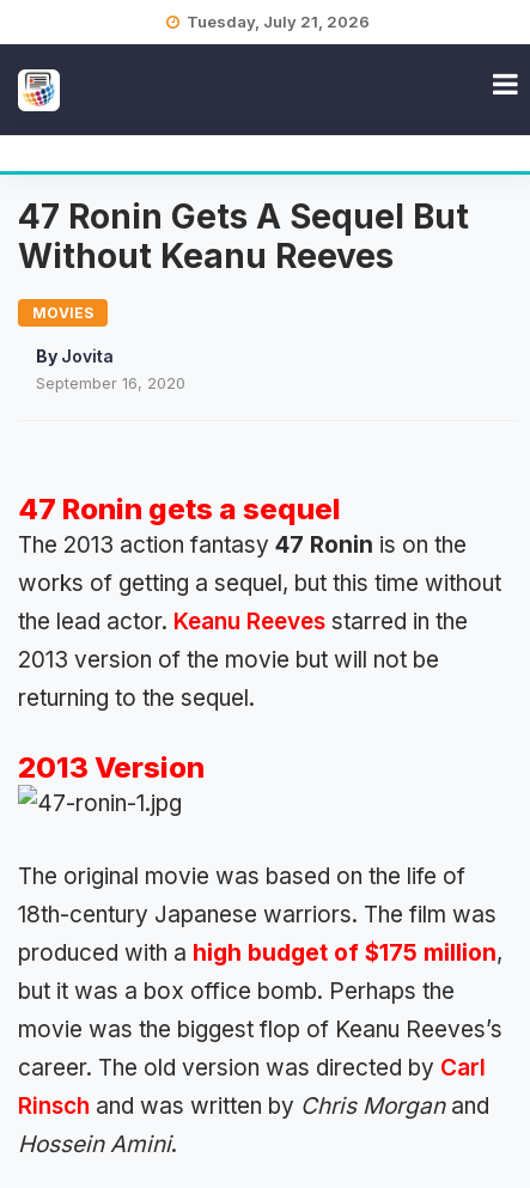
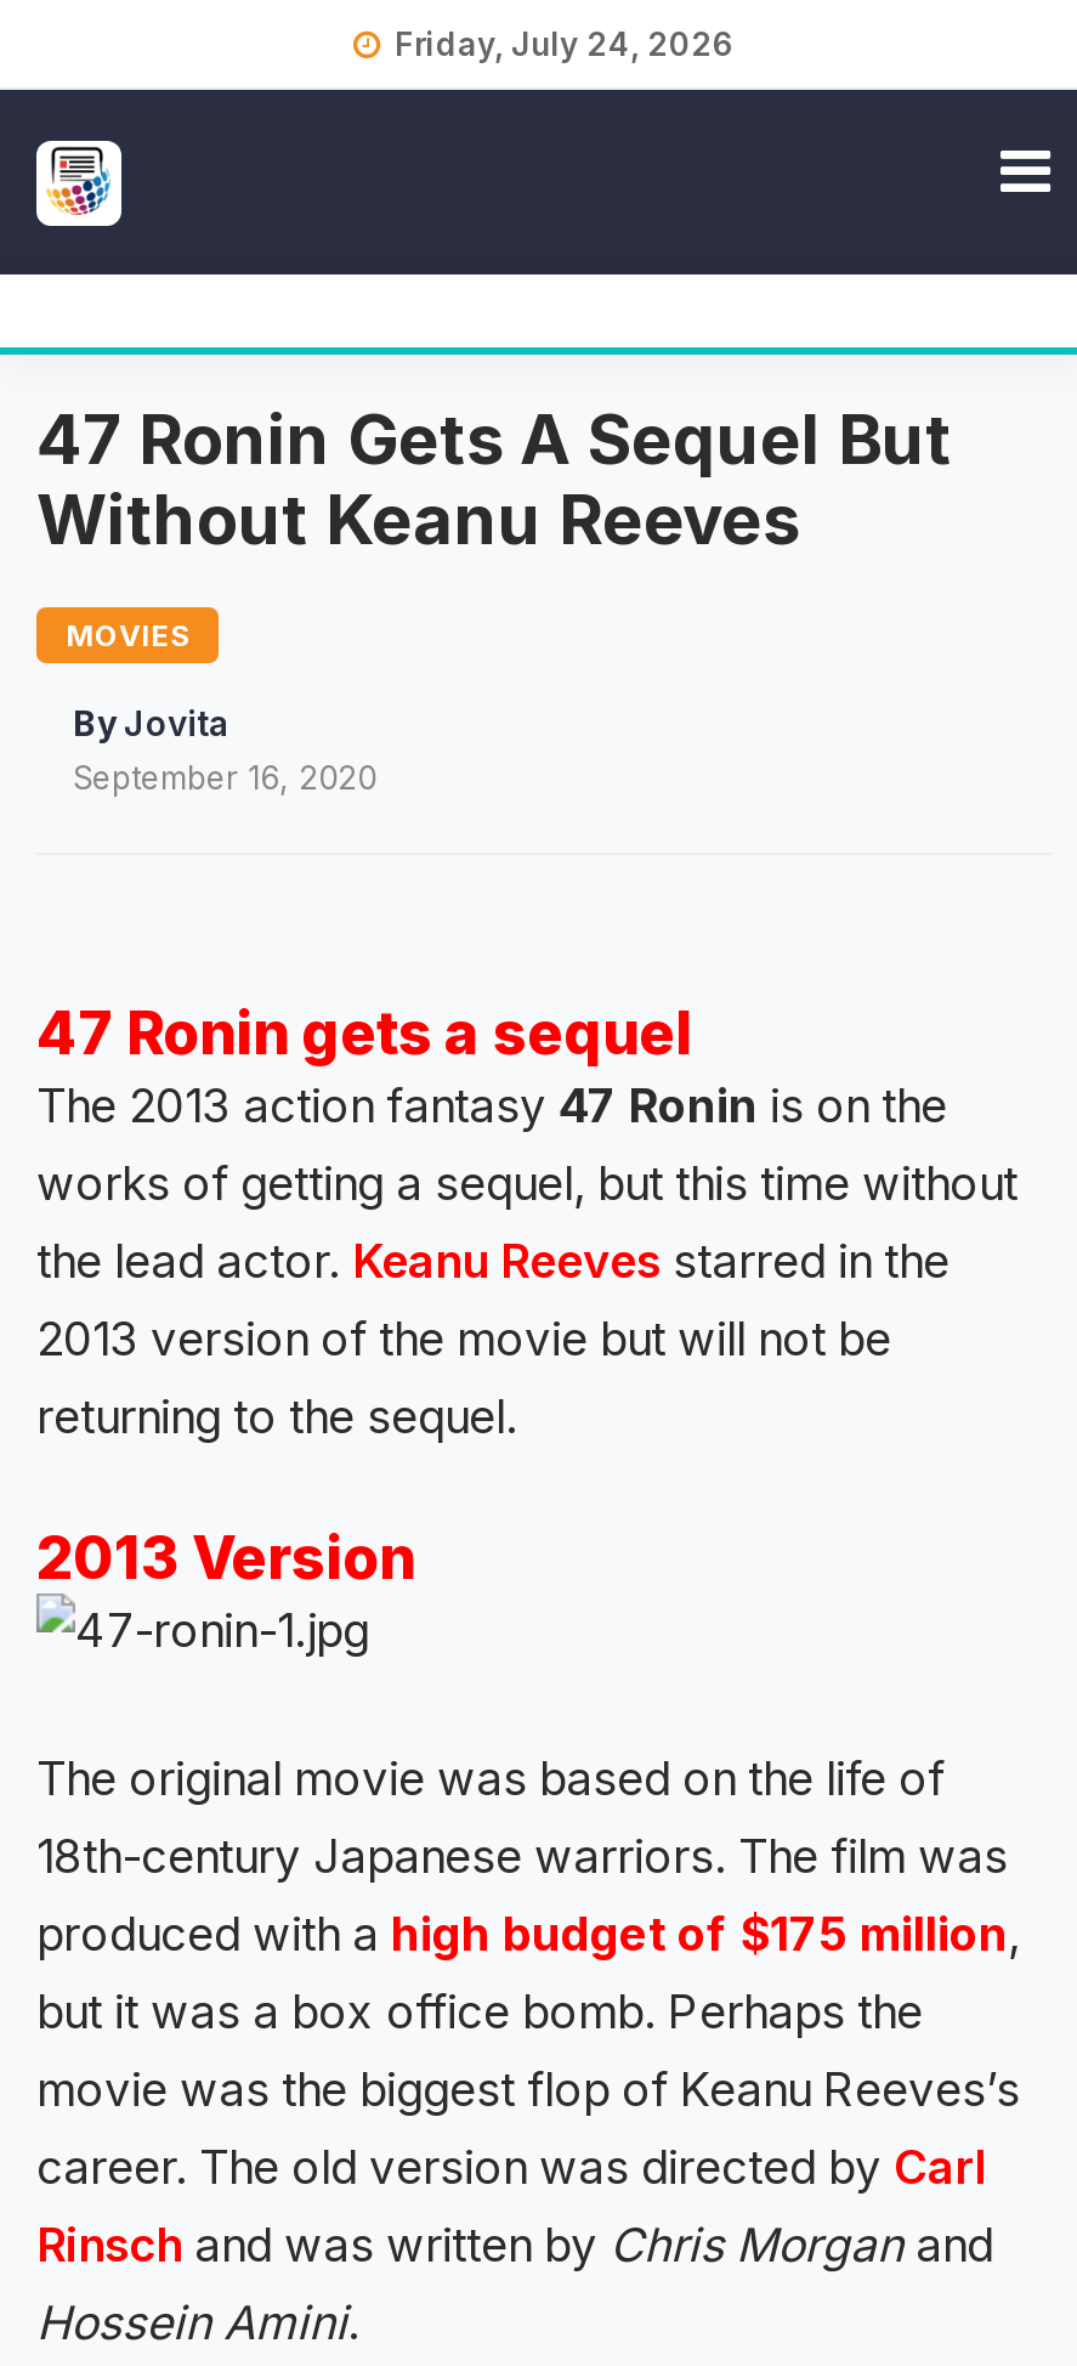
[187,12,370,31] Tuesday, July 21, 2026 -> [395,24,735,63] Friday, July 24, 2026

